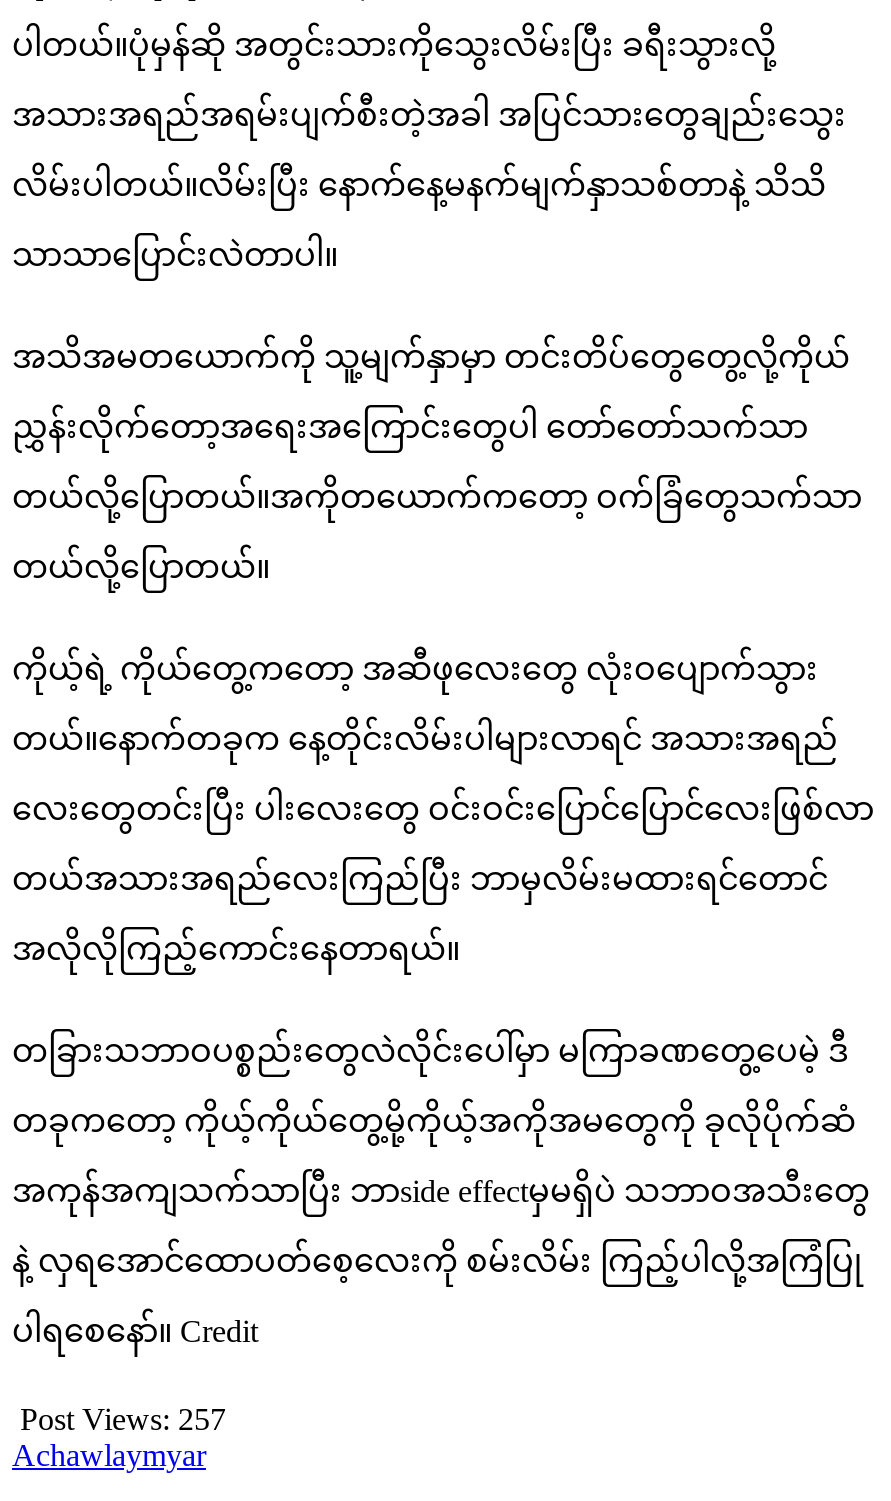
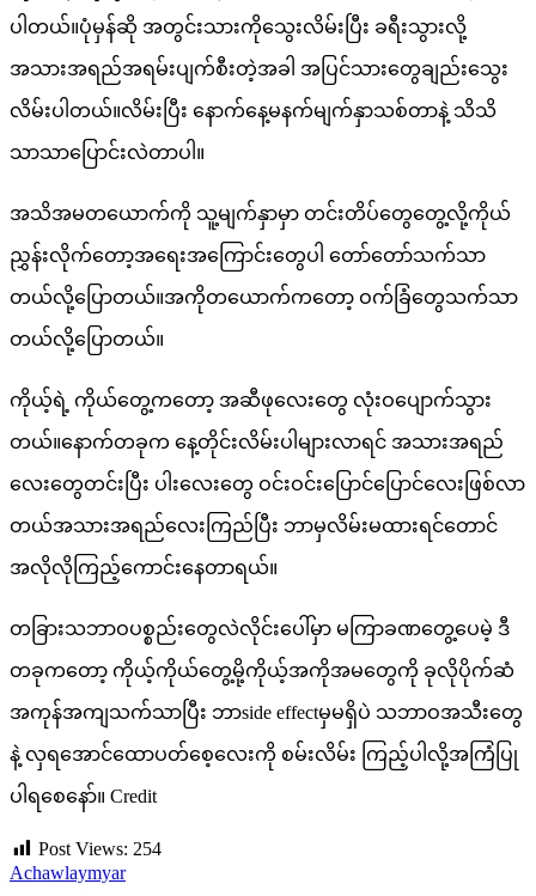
[20,1402,226,1436] Post Views: 257 -> [38,838,162,859] Post Views: 254

